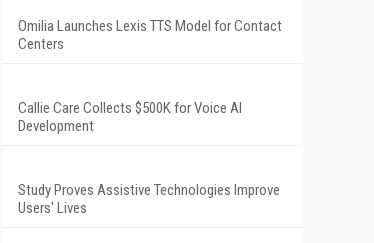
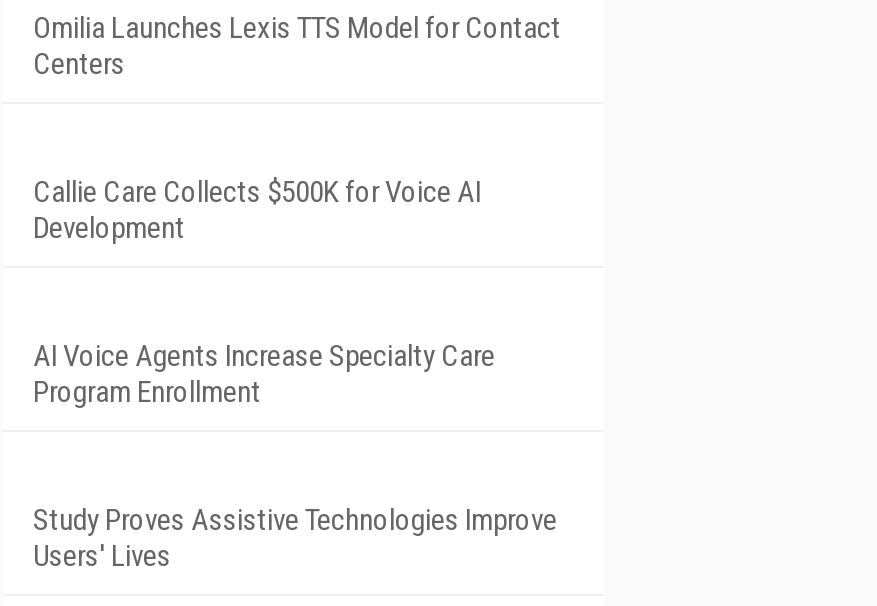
none -> [33,338,495,410] AI Voice Agents Increase Specialty Care | Program Enrollment

